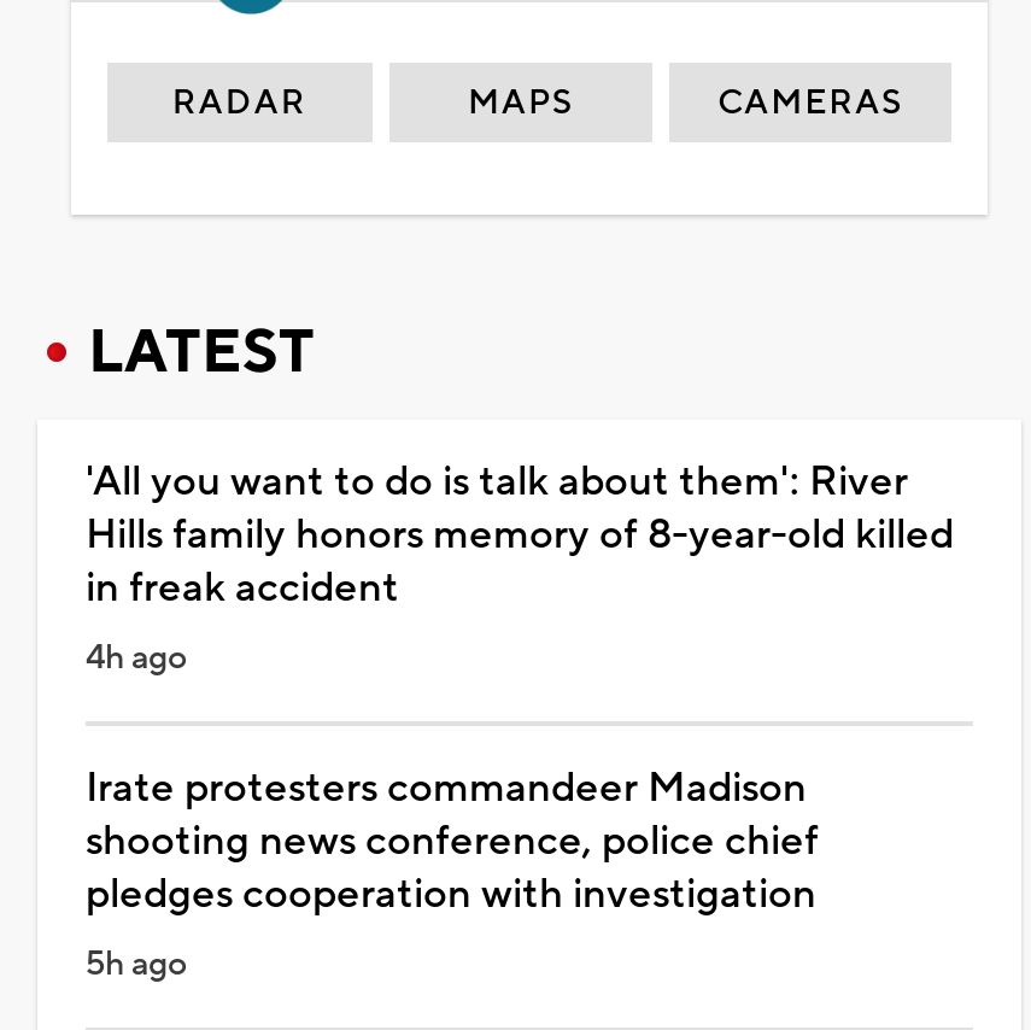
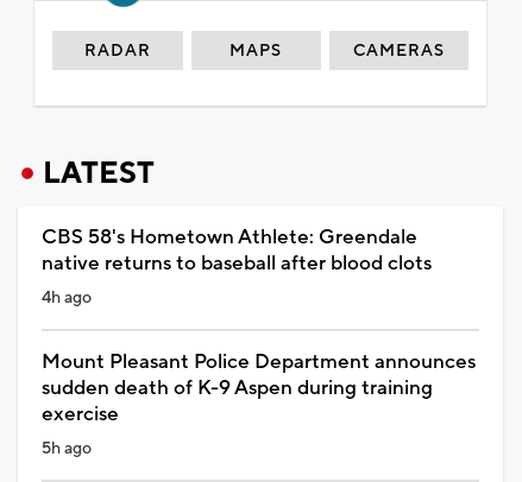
[86,455,954,615] 'All you want to do is talk about them': River | Hills family honors memory of 8-year-old killed | in freak accident -> [42,224,432,276] CBS 58's Hometown Athlete: Greendale | native returns to baseball after blood clots
[86,762,819,921] Irate protesters commandeer Madison | shooting news conference, police chief | pledges cooperation with investigation -> [42,349,476,427] Mount Pleasant Police Department announces | sudden death of K-9 Aspen during training | exercise

